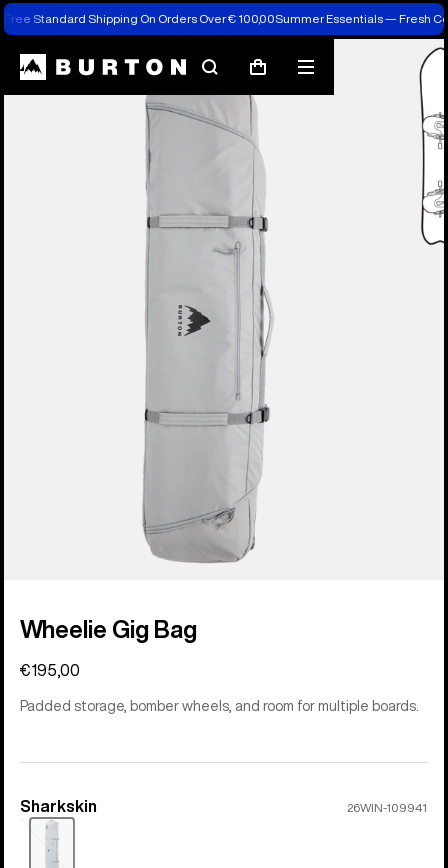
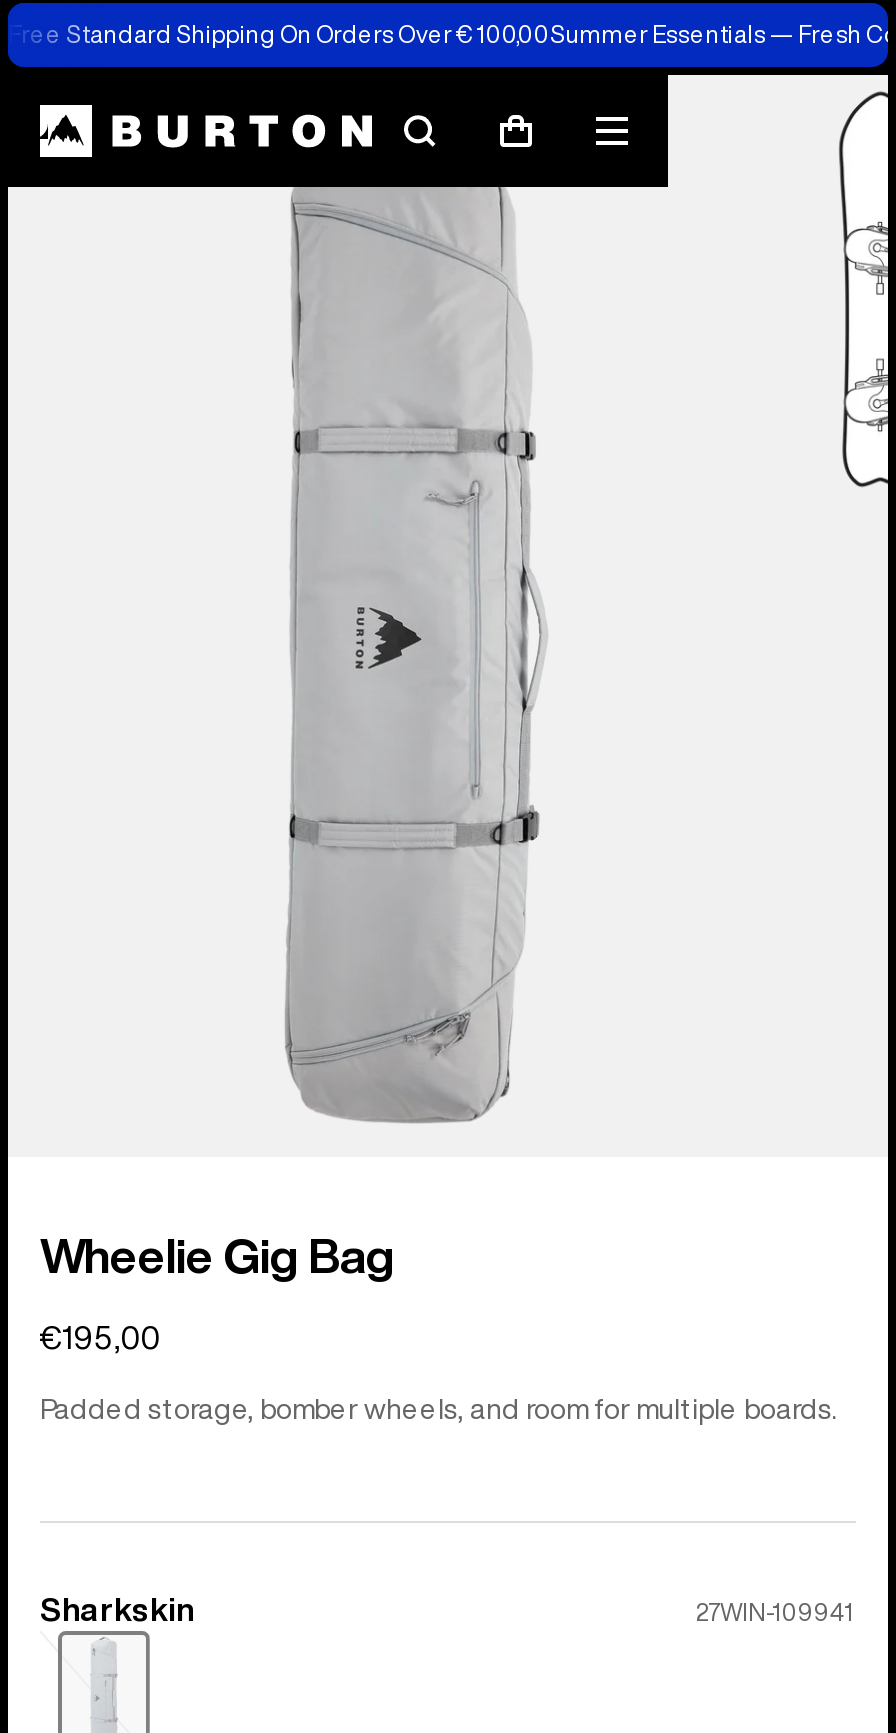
[347,801,428,814] 26WIN-109941 -> [696,1599,856,1625] 27WIN-109941

